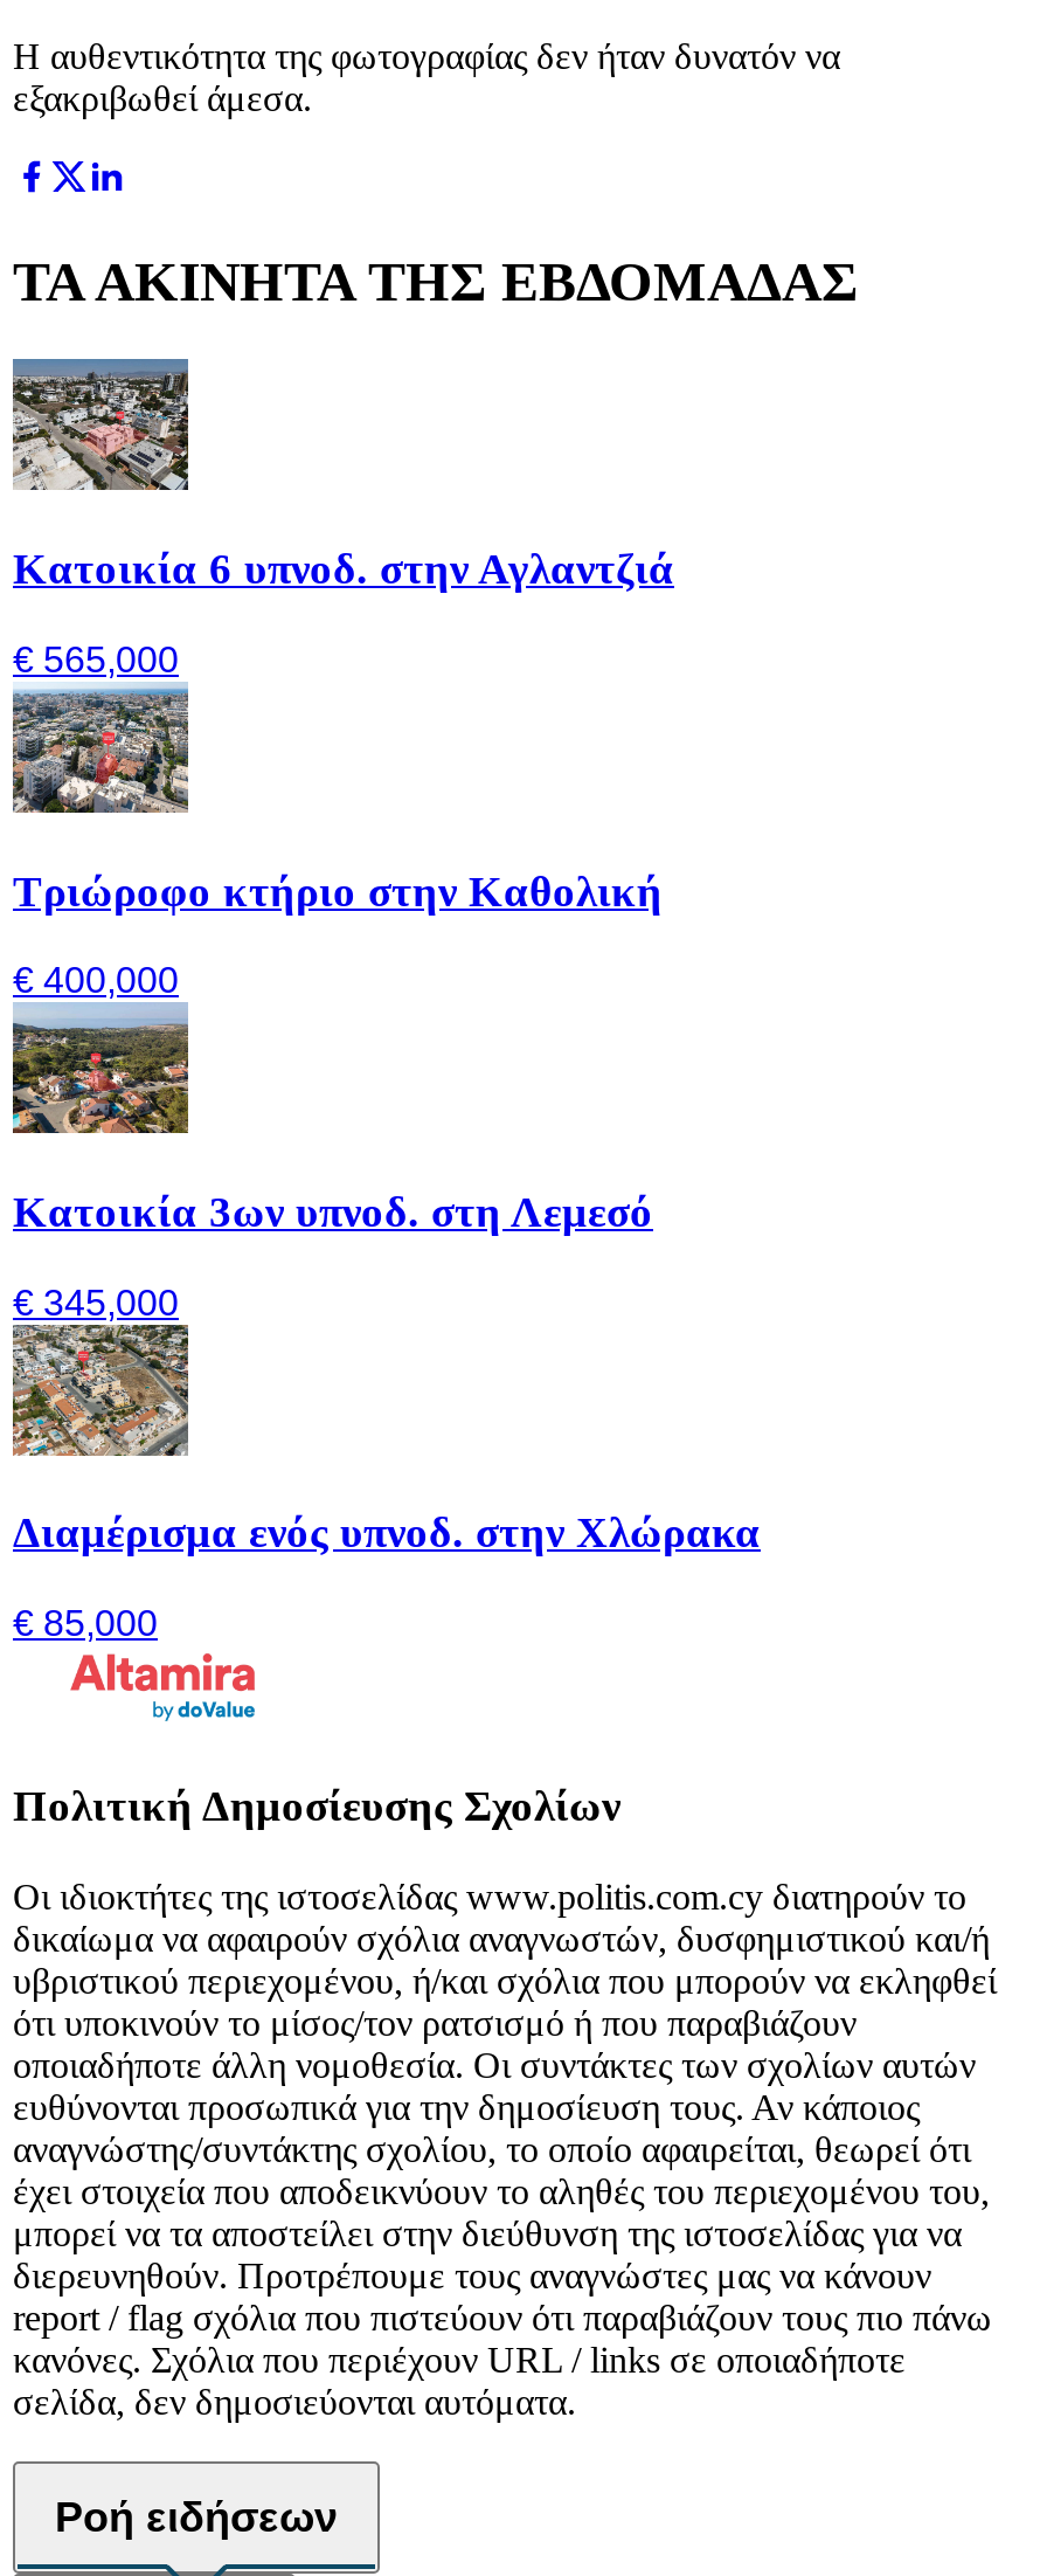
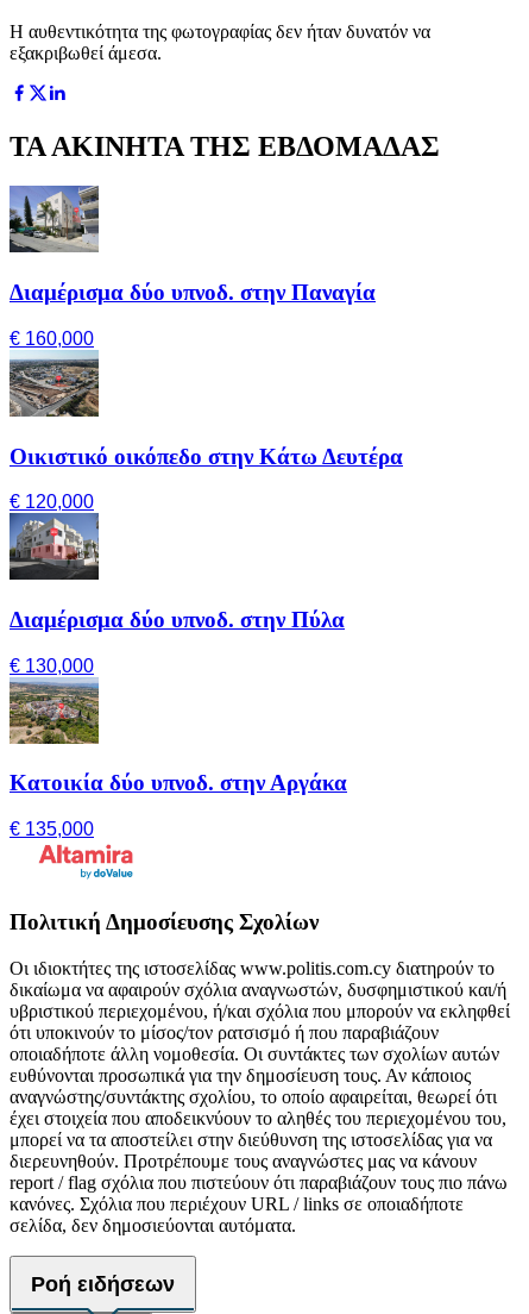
[11,359,674,593] [image] | Κατοικία 6 υπνοδ. στην Αγλαντζιά -> [8,186,376,305] [image] | Διαμέρισμα δύο υπνοδ. στην Παναγία
[13,639,179,679] € 565,000 -> [10,328,94,349] € 160,000
[11,696,663,915] [image] | Τριώροφο κτήριο στην Καθολική -> [10,357,403,468] [image] | Οικιστικό οικόπεδο στην Κάτω Δευτέρα
[13,961,179,1000] € 400,000 -> [10,492,94,512] € 120,000
[11,1018,653,1236] [image] | Κατοικία 3ων υπνοδ. στη Λεμεσό -> [8,521,345,632] [image] | Διαμέρισμα δύο υπνοδ. στην Πύλα
[13,1282,179,1322] € 345,000 -> [10,656,94,676] € 130,000
[13,1339,761,1558] [image] | Διαμέρισμα ενός υπνοδ. στην Χλώρακα -> [10,684,347,796] [image] | Κατοικία δύο υπνοδ. στην Αργάκα
[13,1604,158,1643] € 85,000 -> [10,819,94,839] € 135,000

